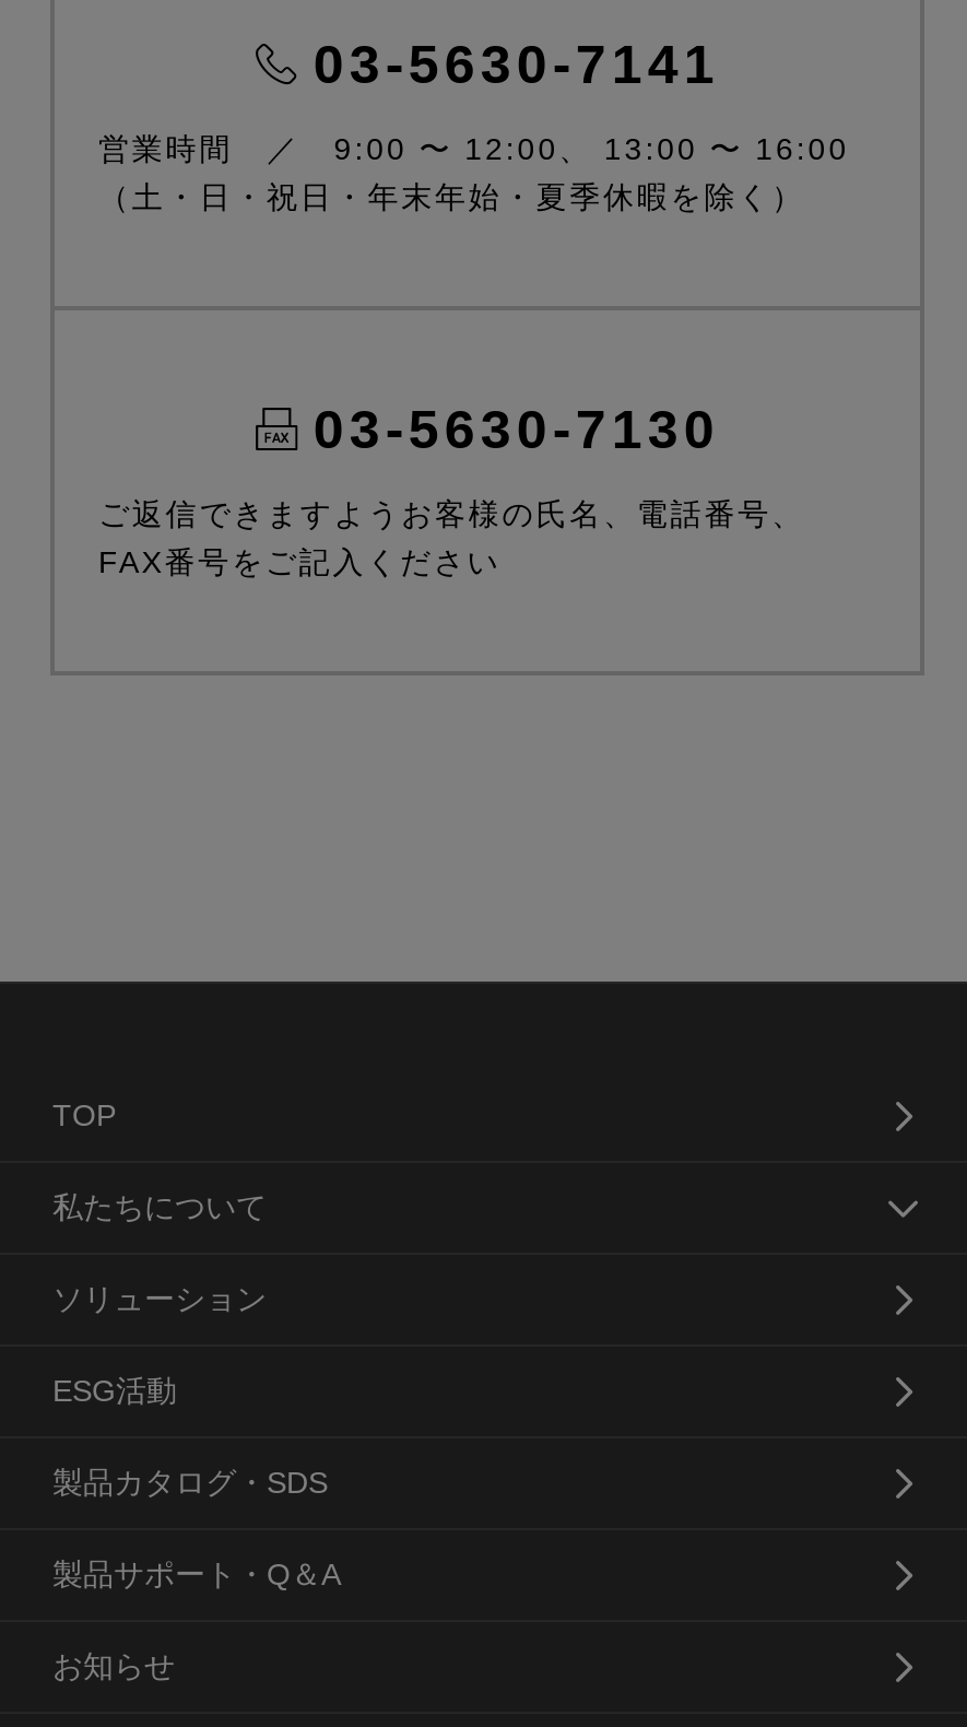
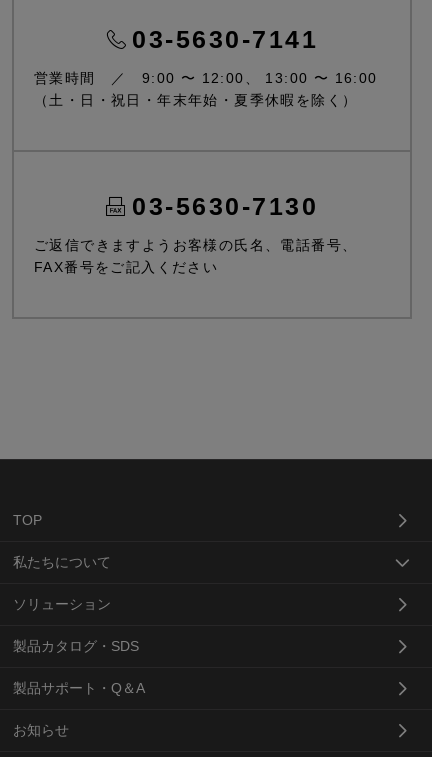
[52,1374,177,1409] ESG活動 -> none

